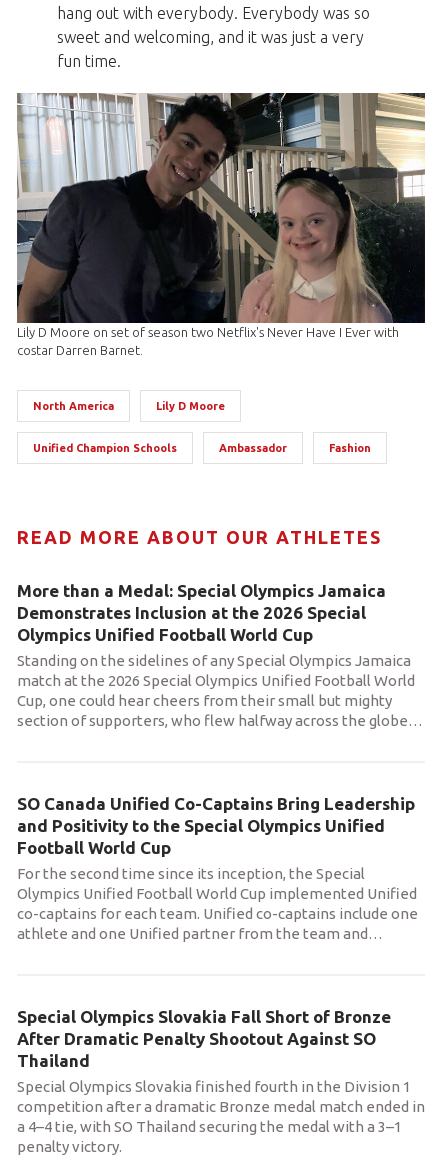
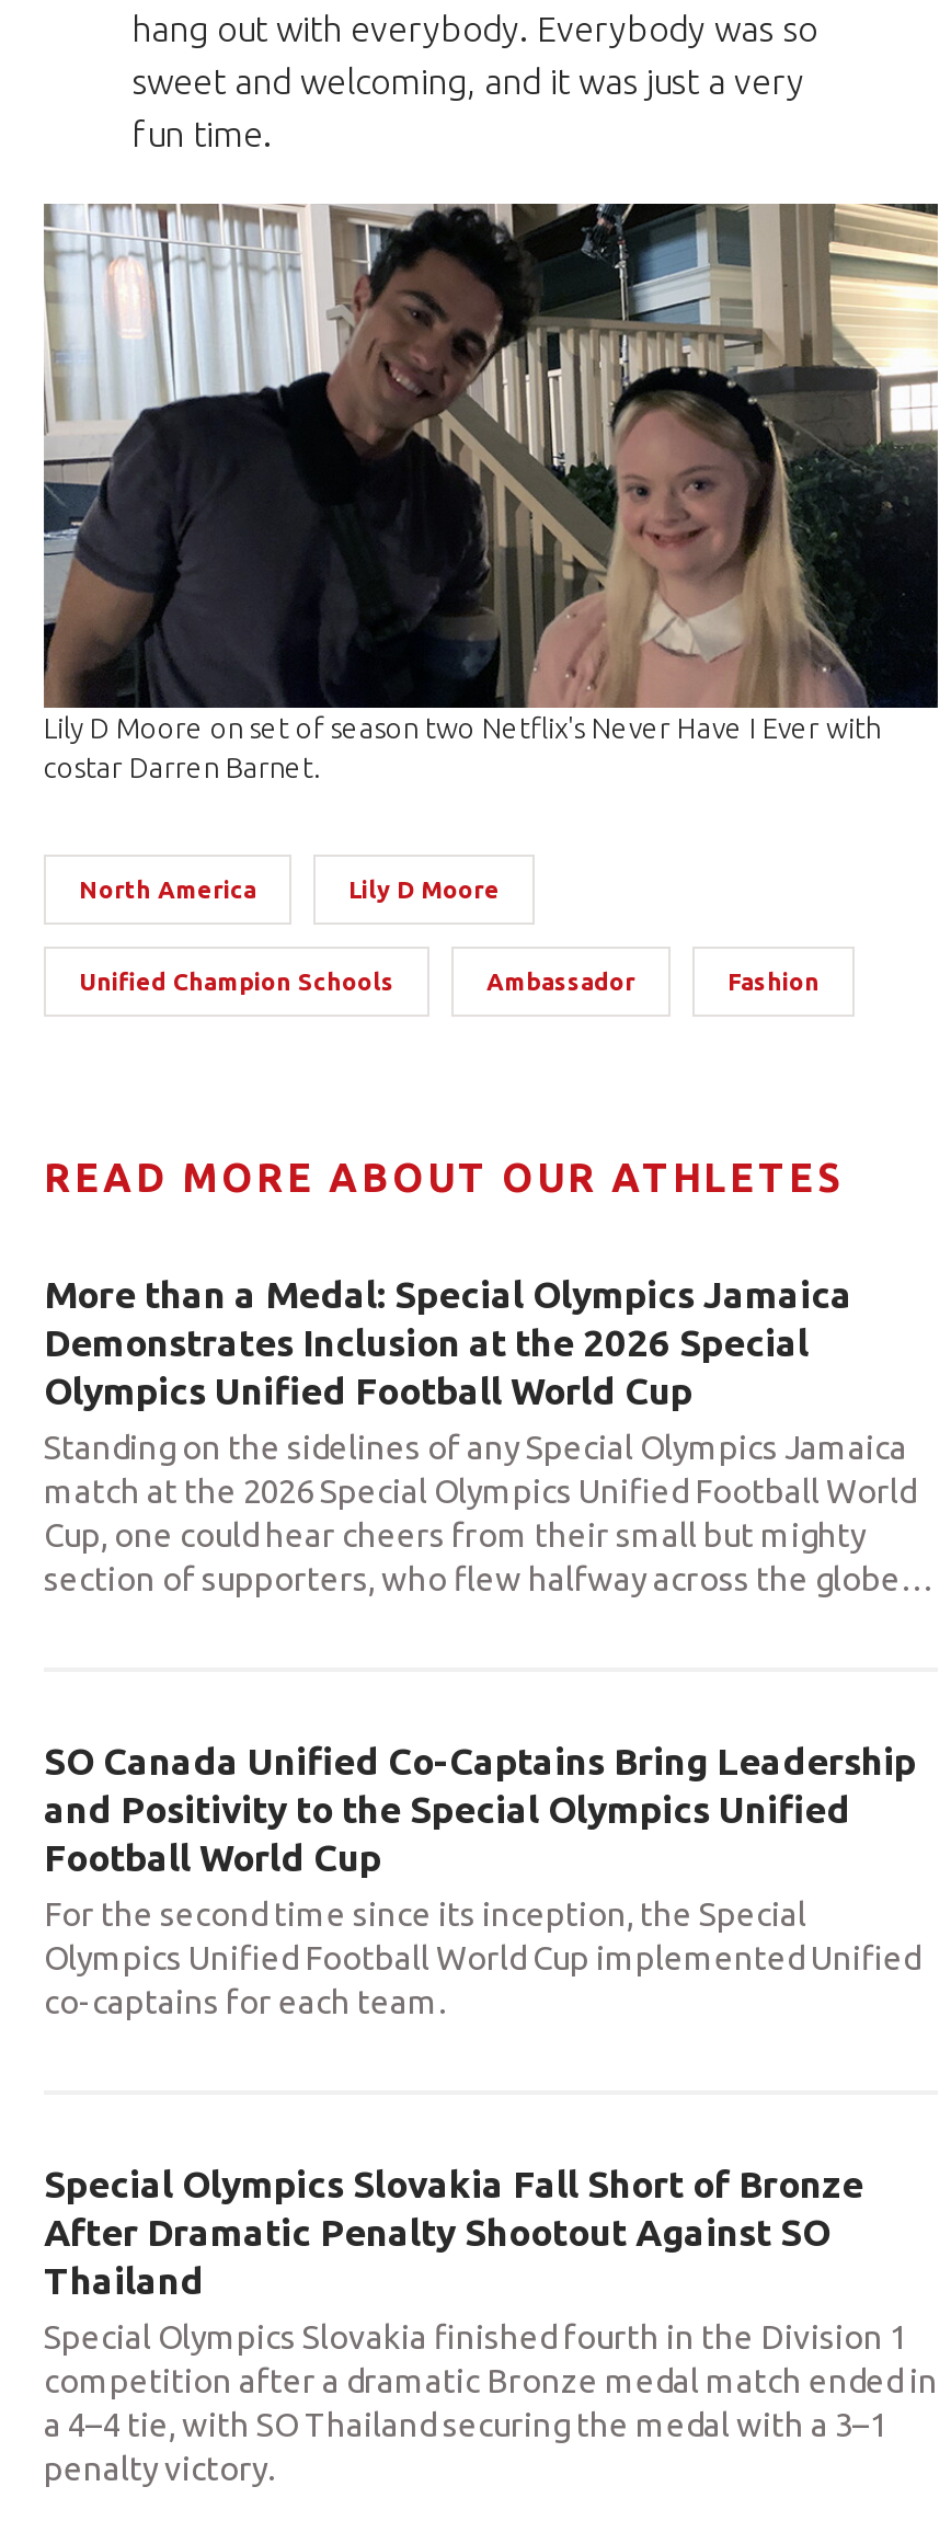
[17,905,418,942] co-captains for each team. Unified co-captains include one | athlete and one Unified partner from the team and … -> [44,1982,445,2020] co-captains for each team.

